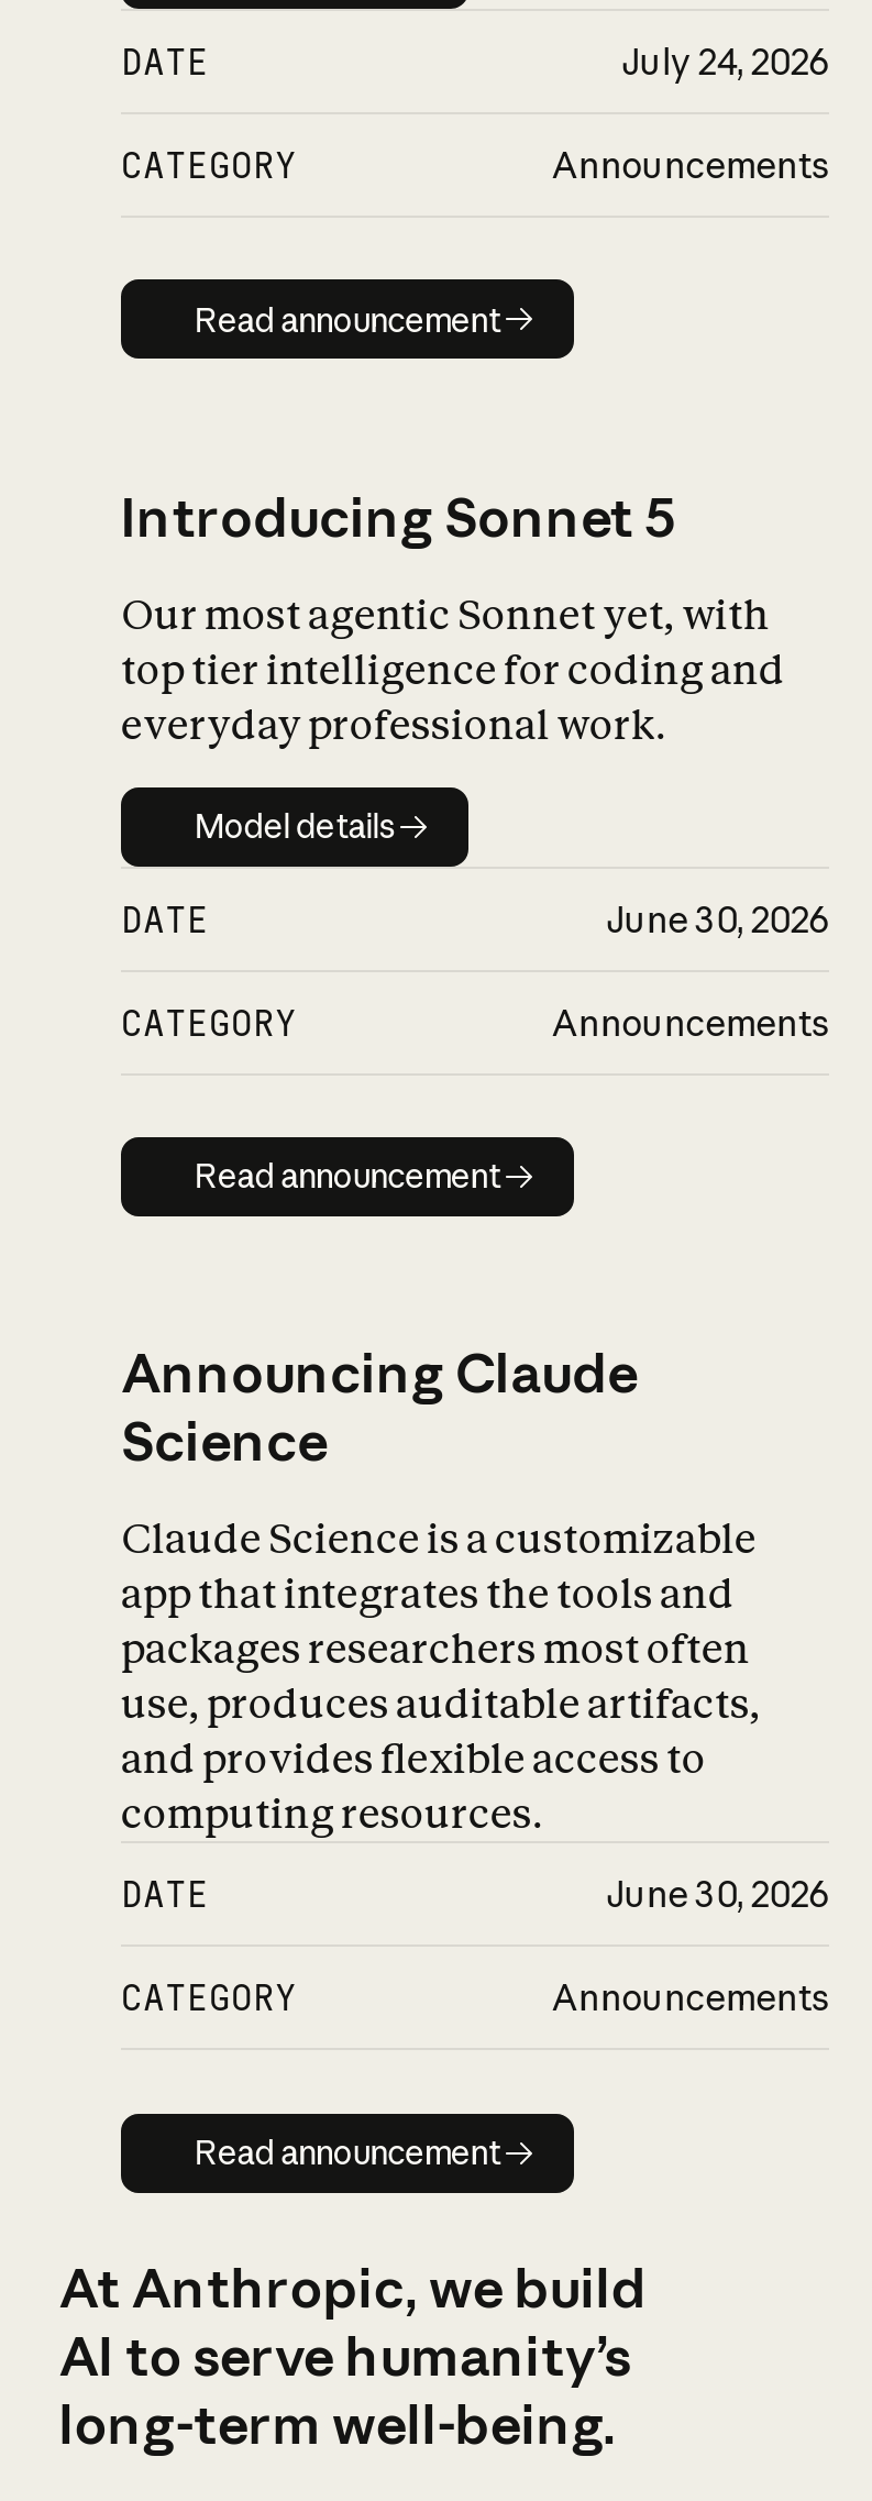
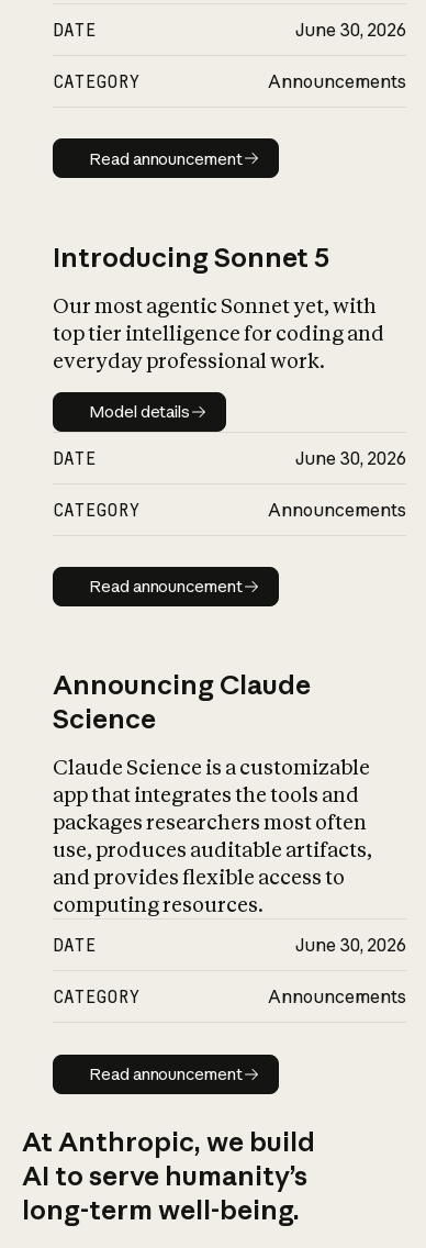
[622,39,829,83] July 24, 2026 -> [295,19,406,41] June 30, 2026

